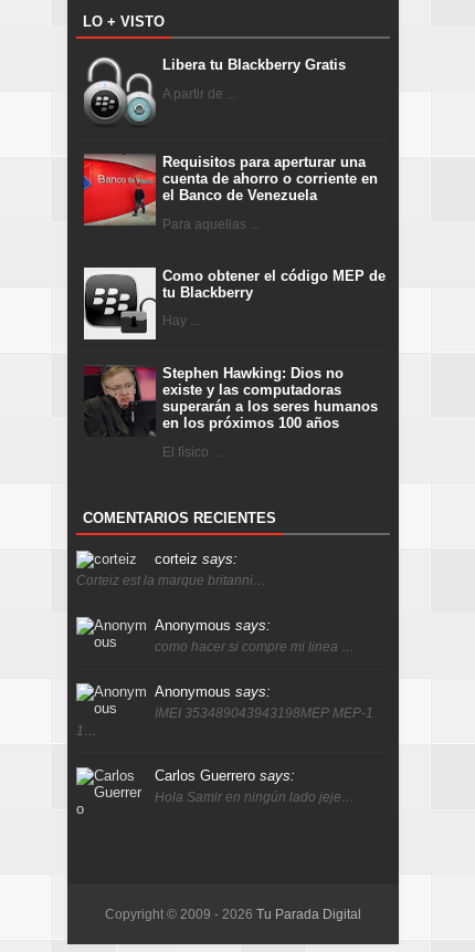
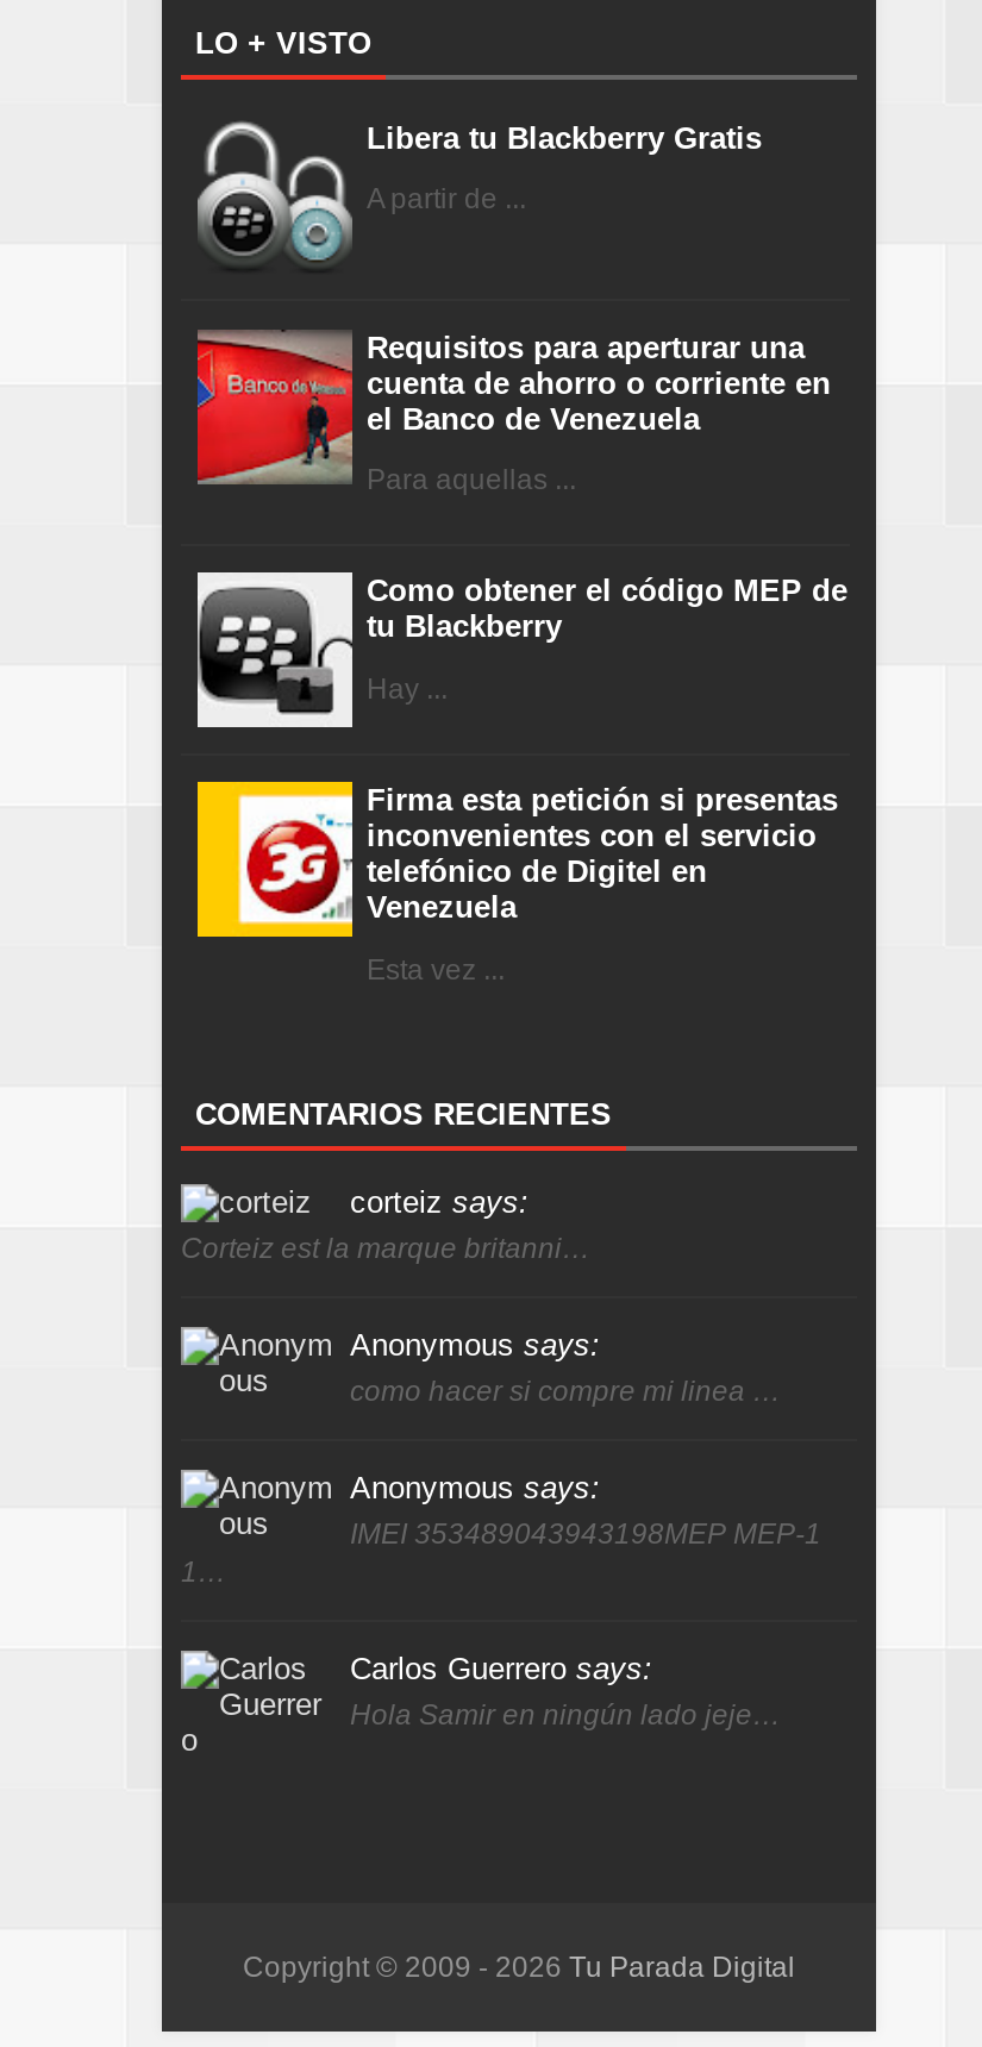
[84,364,378,437] [image] | Stephen Hawking: Dios no | existe y las computadoras | superarán a los seres humanos | en los próximos 100 años -> [195,778,838,940] [image] | Firma esta petición si presentas | inconvenientes con el servicio | telefónico de Digitel en | Venezuela
[162,444,222,459] El físico ... -> [367,953,505,987] Esta vez ...

